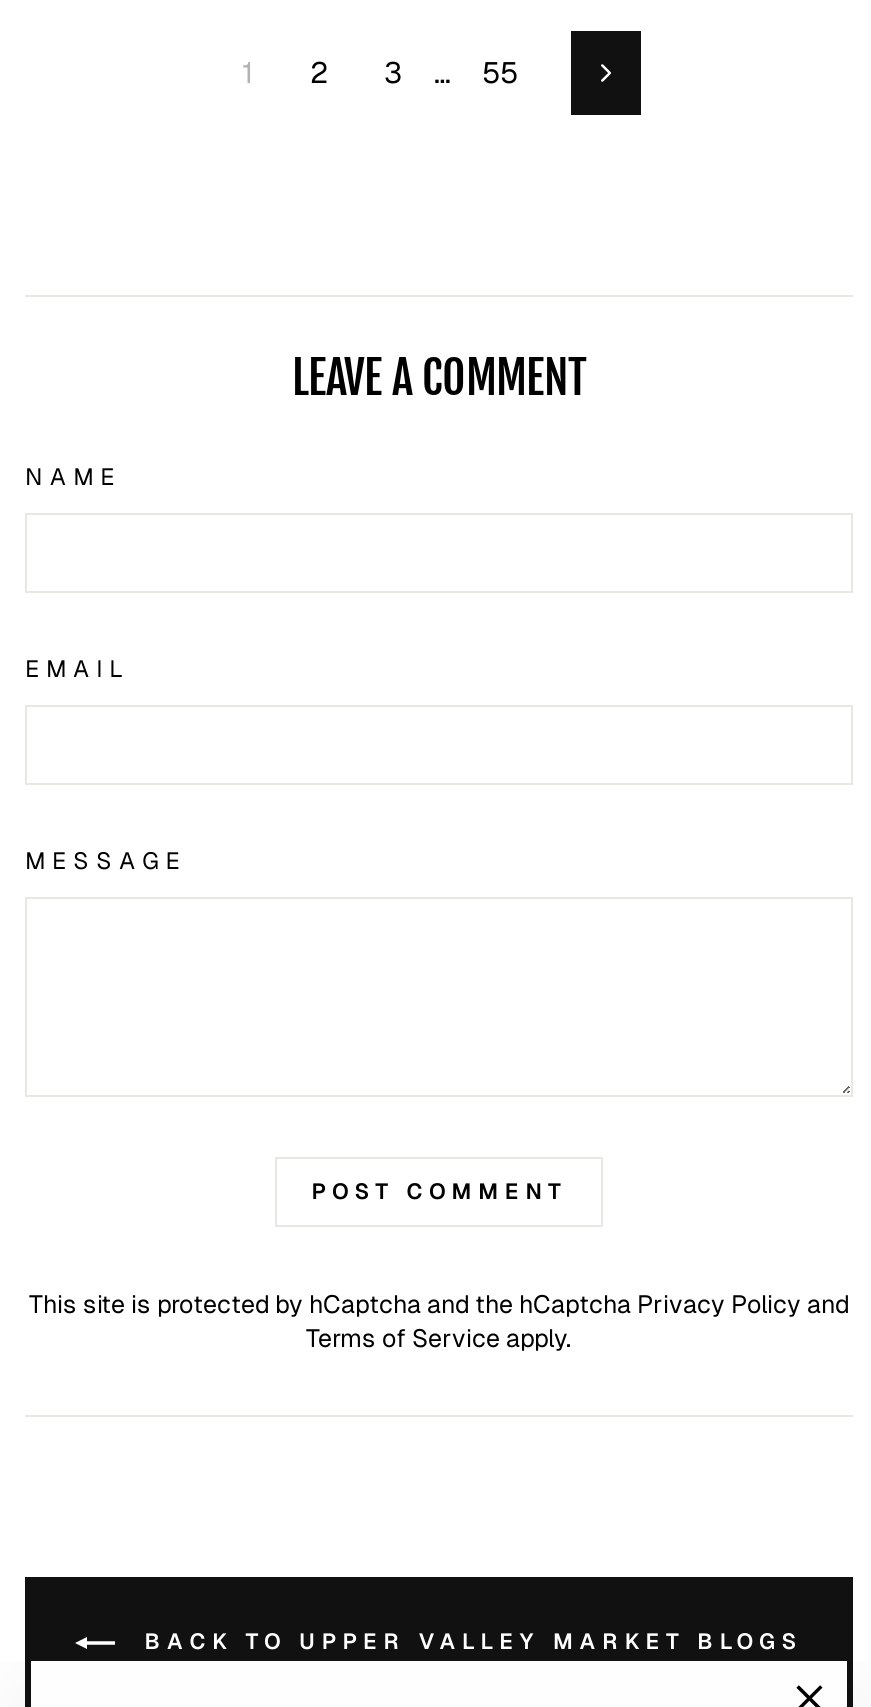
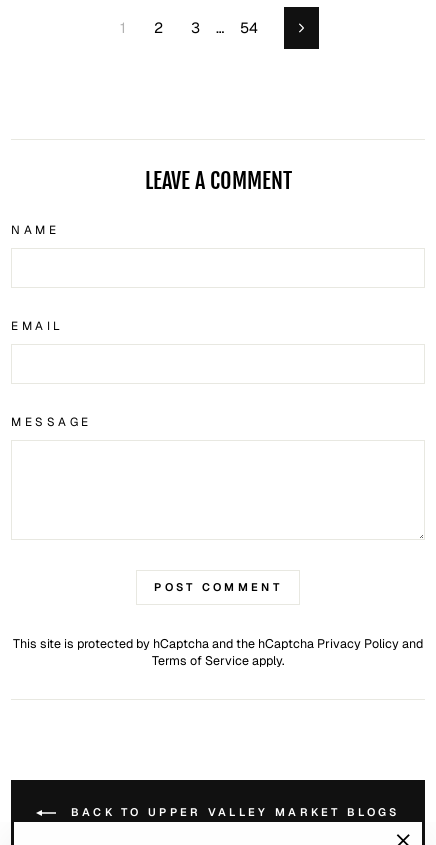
[482,54,518,92] 55 -> [239,18,257,37] 54

